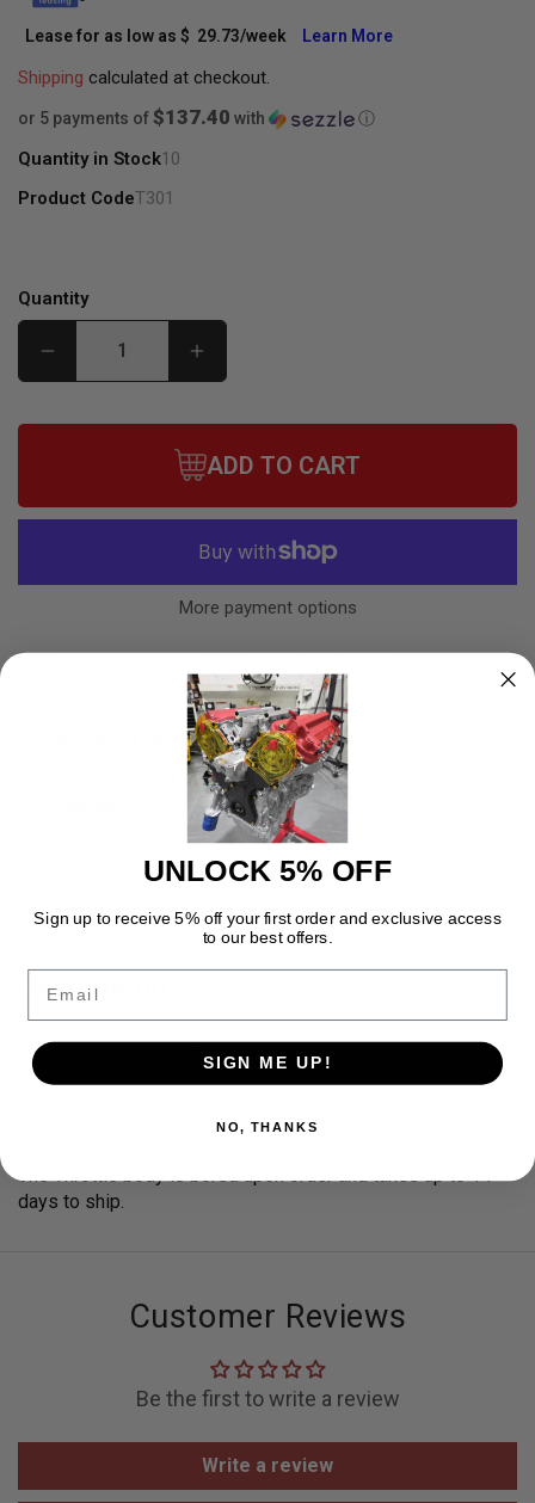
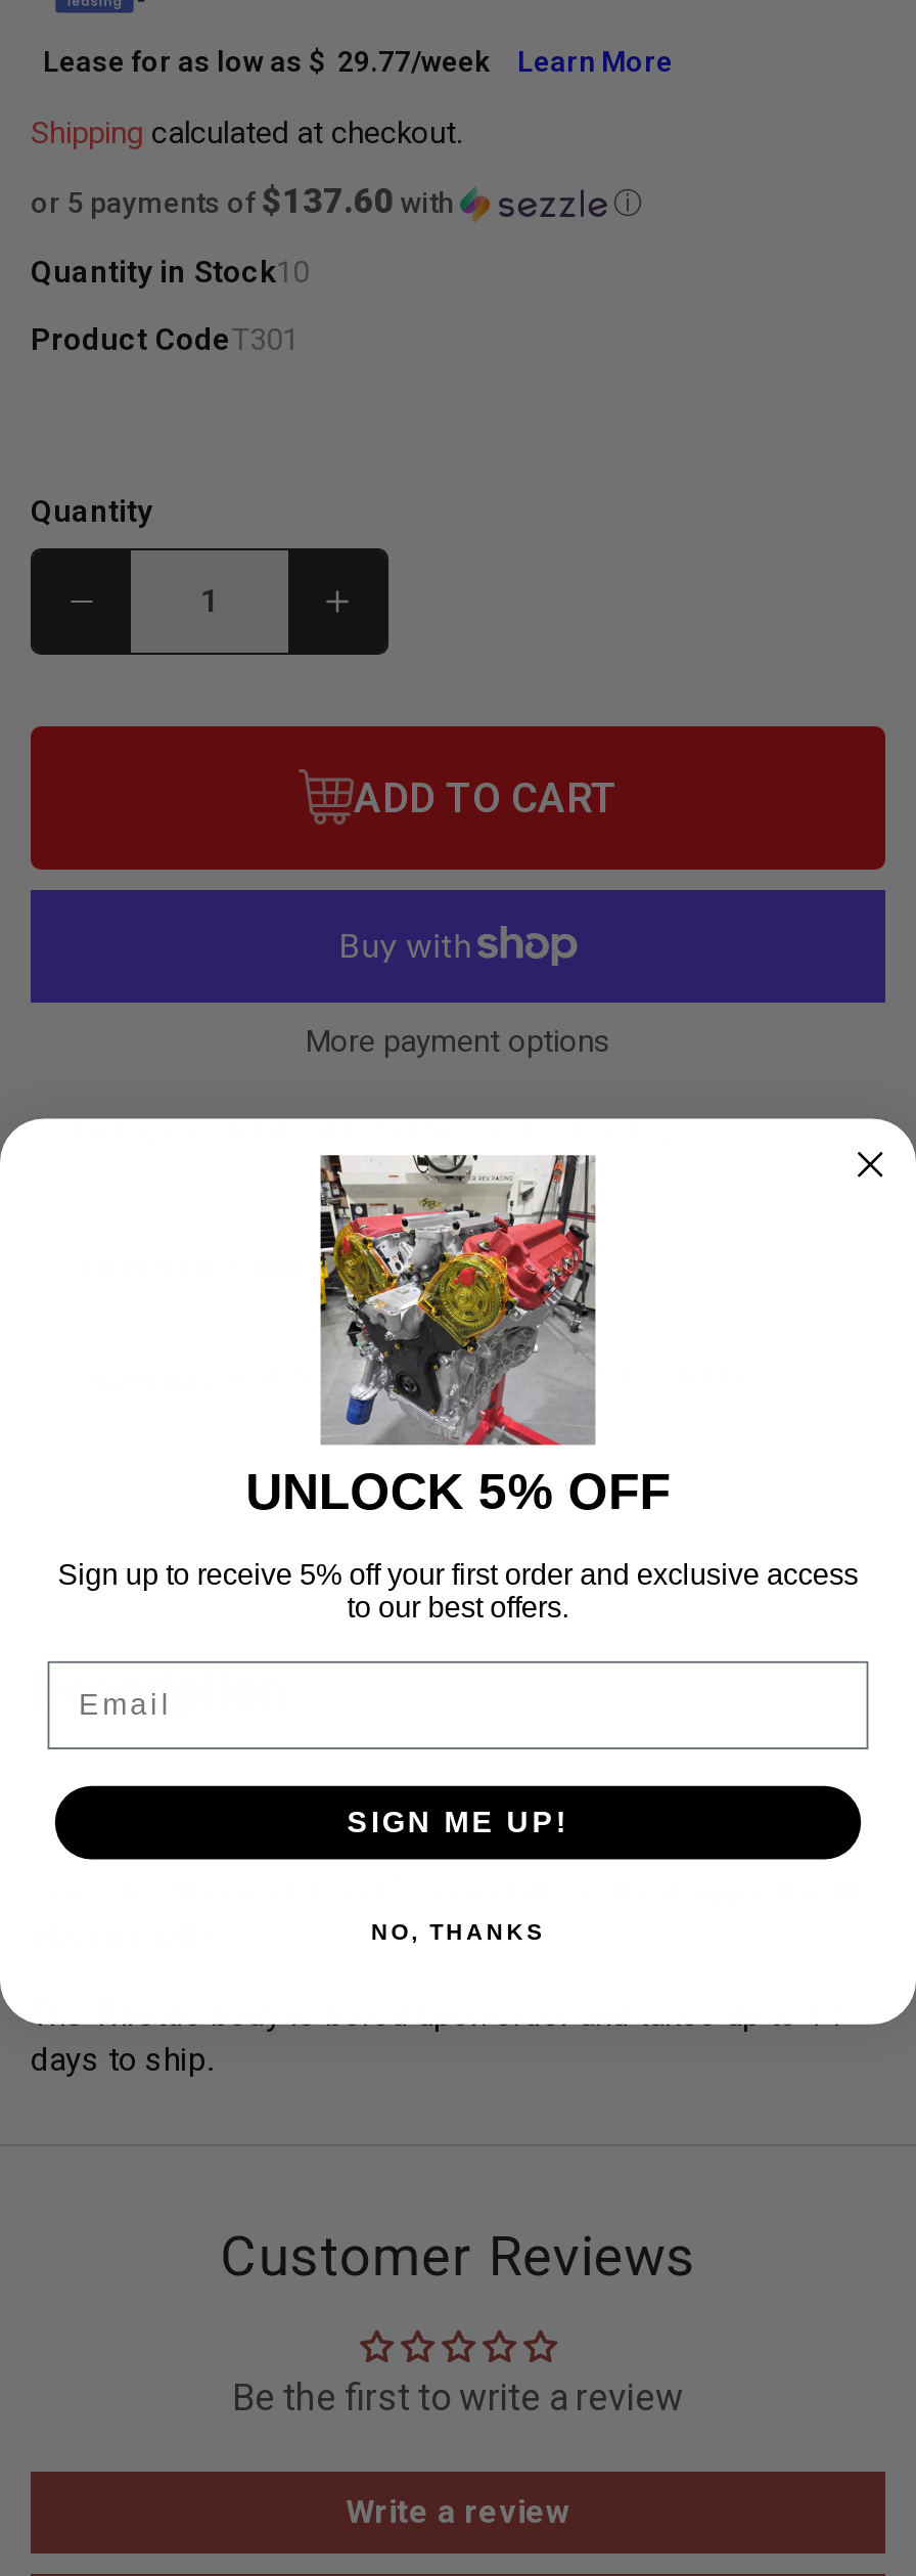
[25,26,287,45] Lease for as low as $ 29.73/week -> [43,44,491,77] Lease for as low as $ 29.77/week
[18,105,269,128] or 5 payments of $137.40 with -> [31,179,460,220] or 5 payments of $137.60 with

